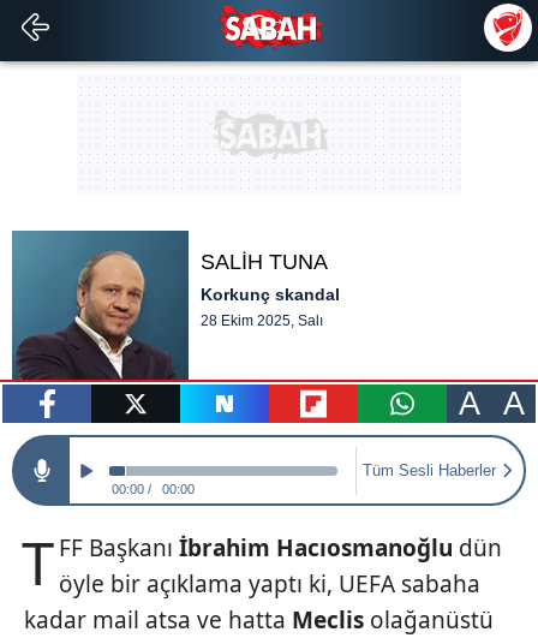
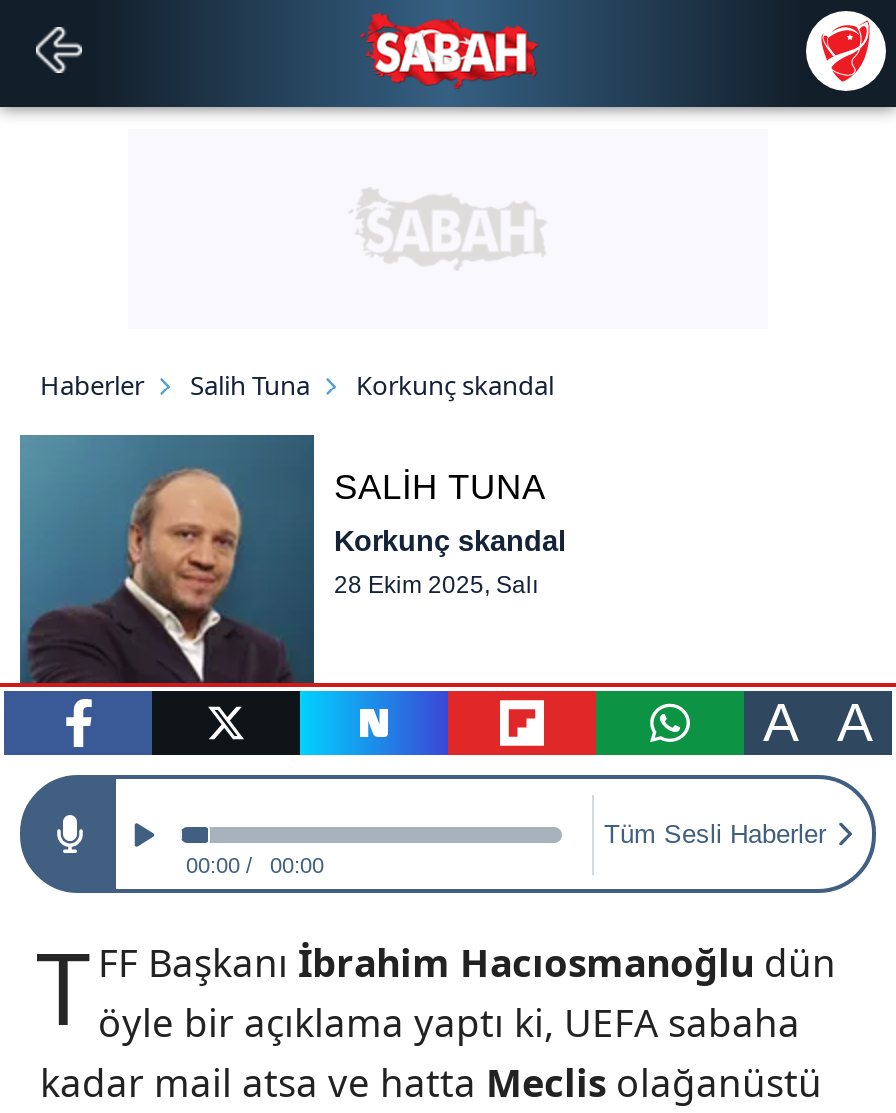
none -> [40,367,554,403] Haberler | Salih Tuna | Korkunç skandal

